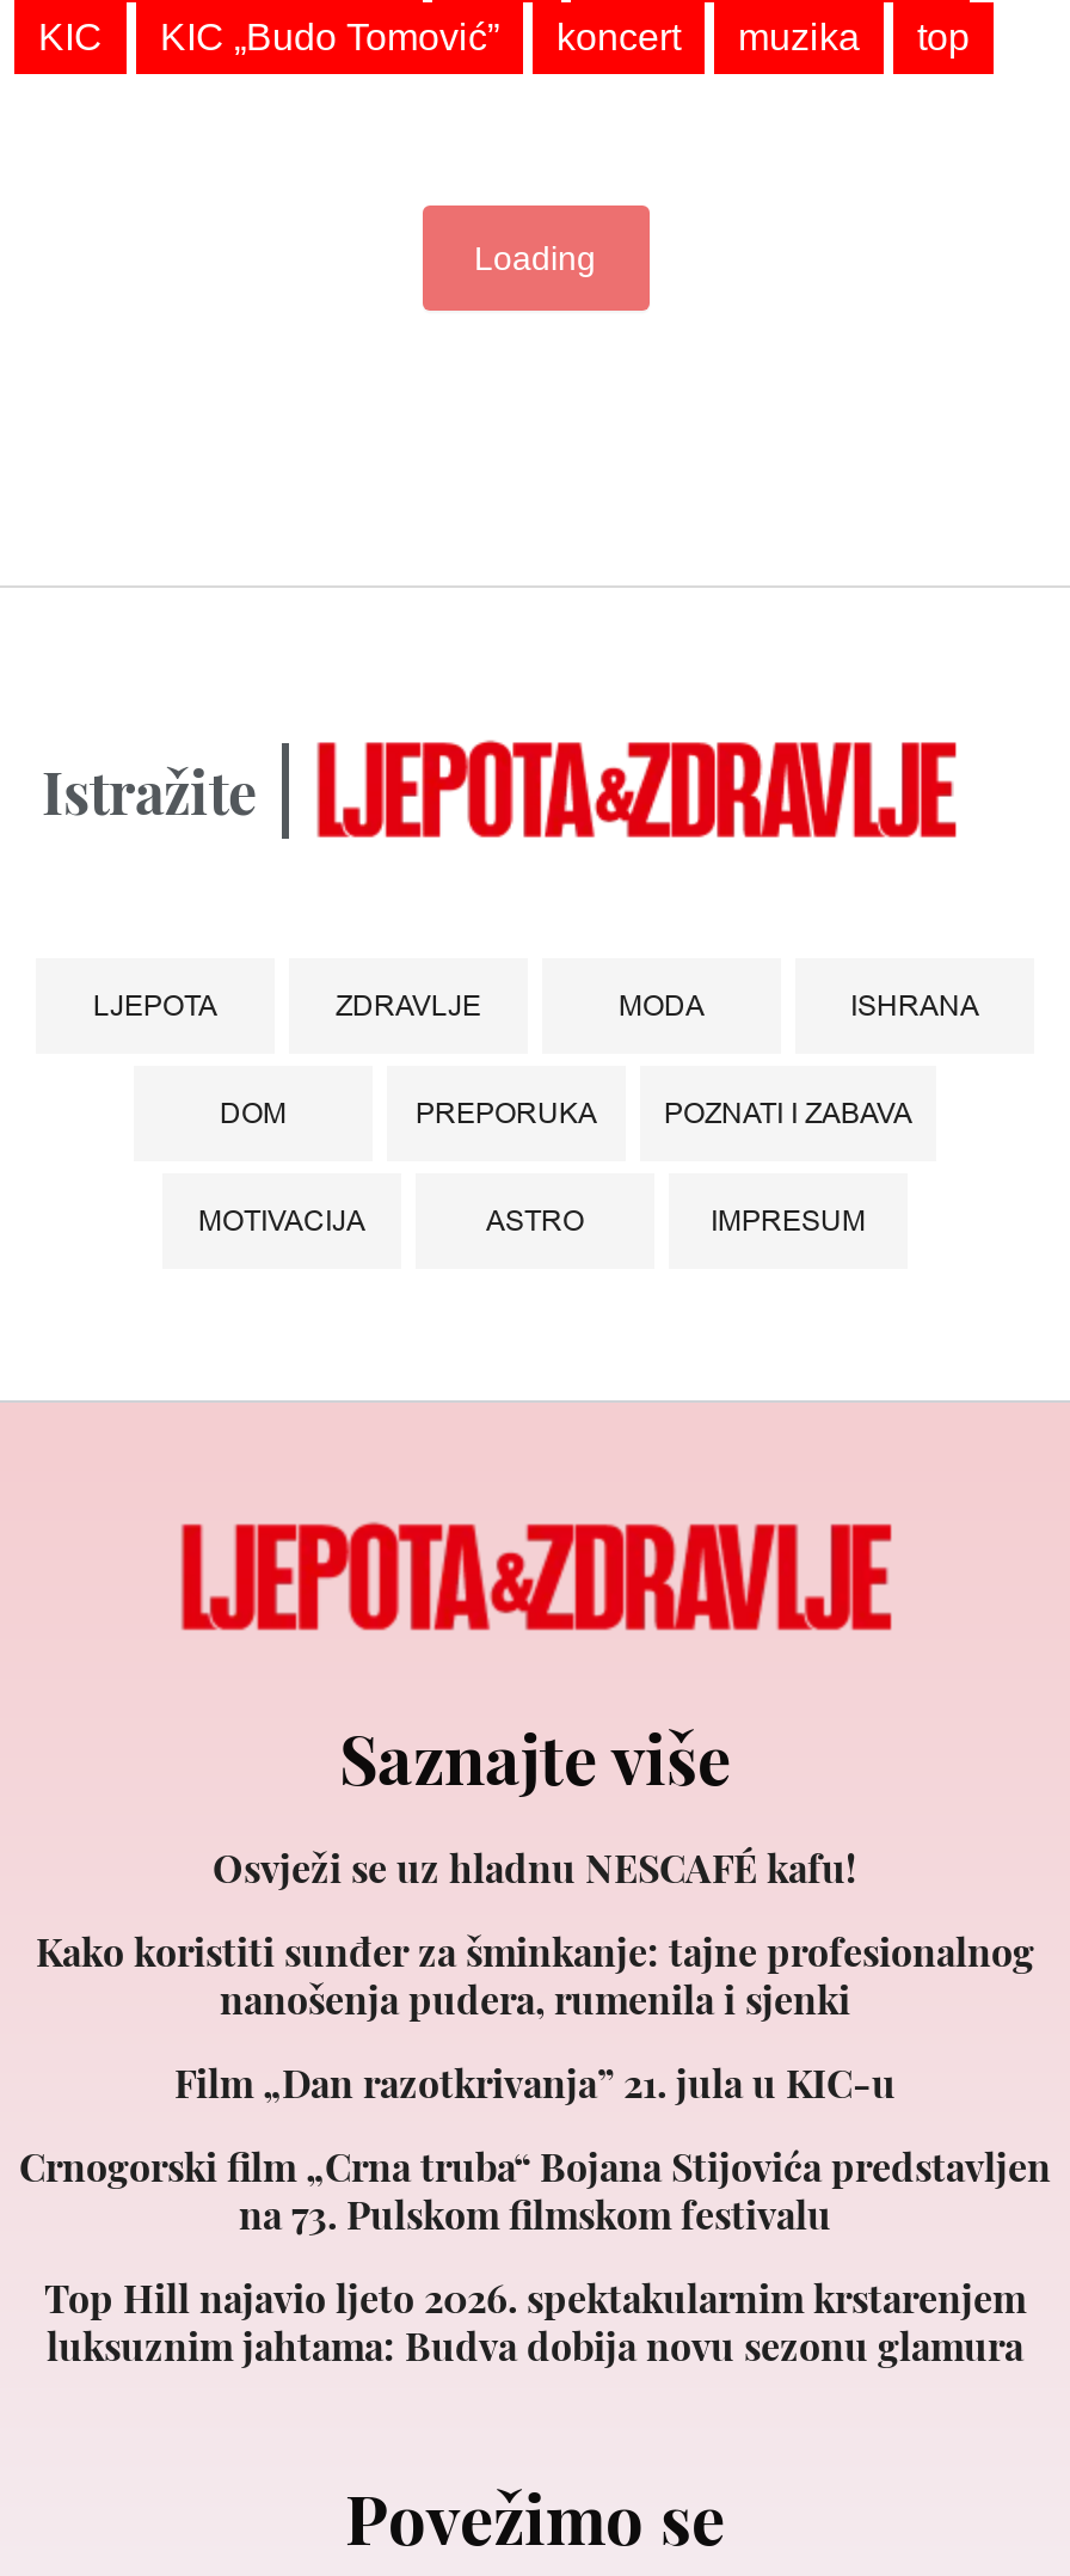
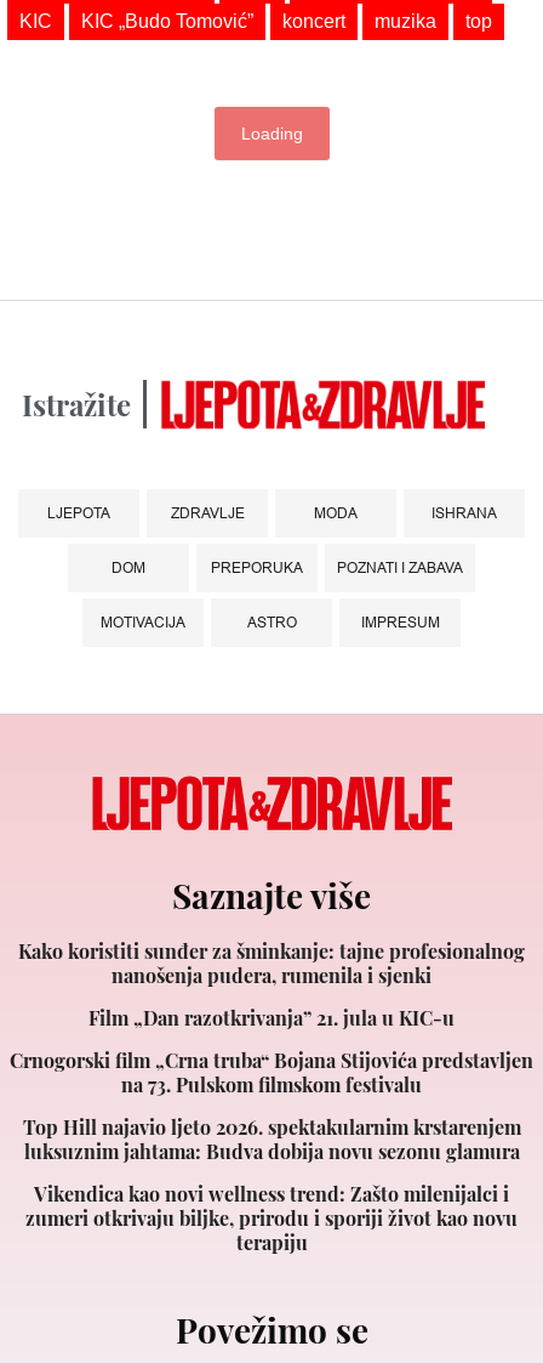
[213,1841,857,1891] Osvježi se uz hladnu NESCAFÉ kafu! -> none
moved [19,1925,1051,2369] -> [10,939,533,1165]: Kako koristiti sunđer za šminkanje: tajne profesionalnog | nanošenja pudera, rumenila i sjenki | Film „Dan razotkrivanja” 21. jula u KIC-u | Crnogorski film „Crna truba“ Bojana Stijovića predstavljen | na 73. Pulskom filmskom festivalu | Top Hill najavio ljeto 2026. spektakularnim krstarenjem | luksuznim jahtama: Budva dobija novu sezonu glamura
none -> [25,1182,518,1256] Vikendica kao novi wellness trend: Zašto milenijalci i | zumeri otkrivaju biljke, prirodu i sporiji život kao novu | terapiju

